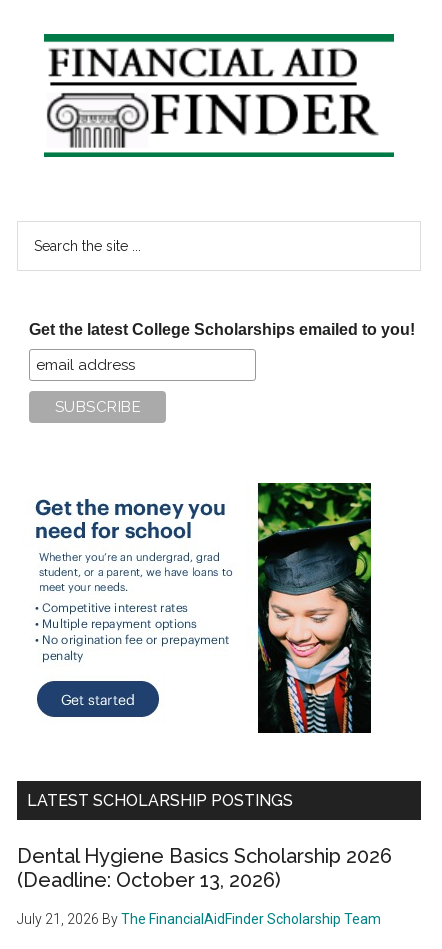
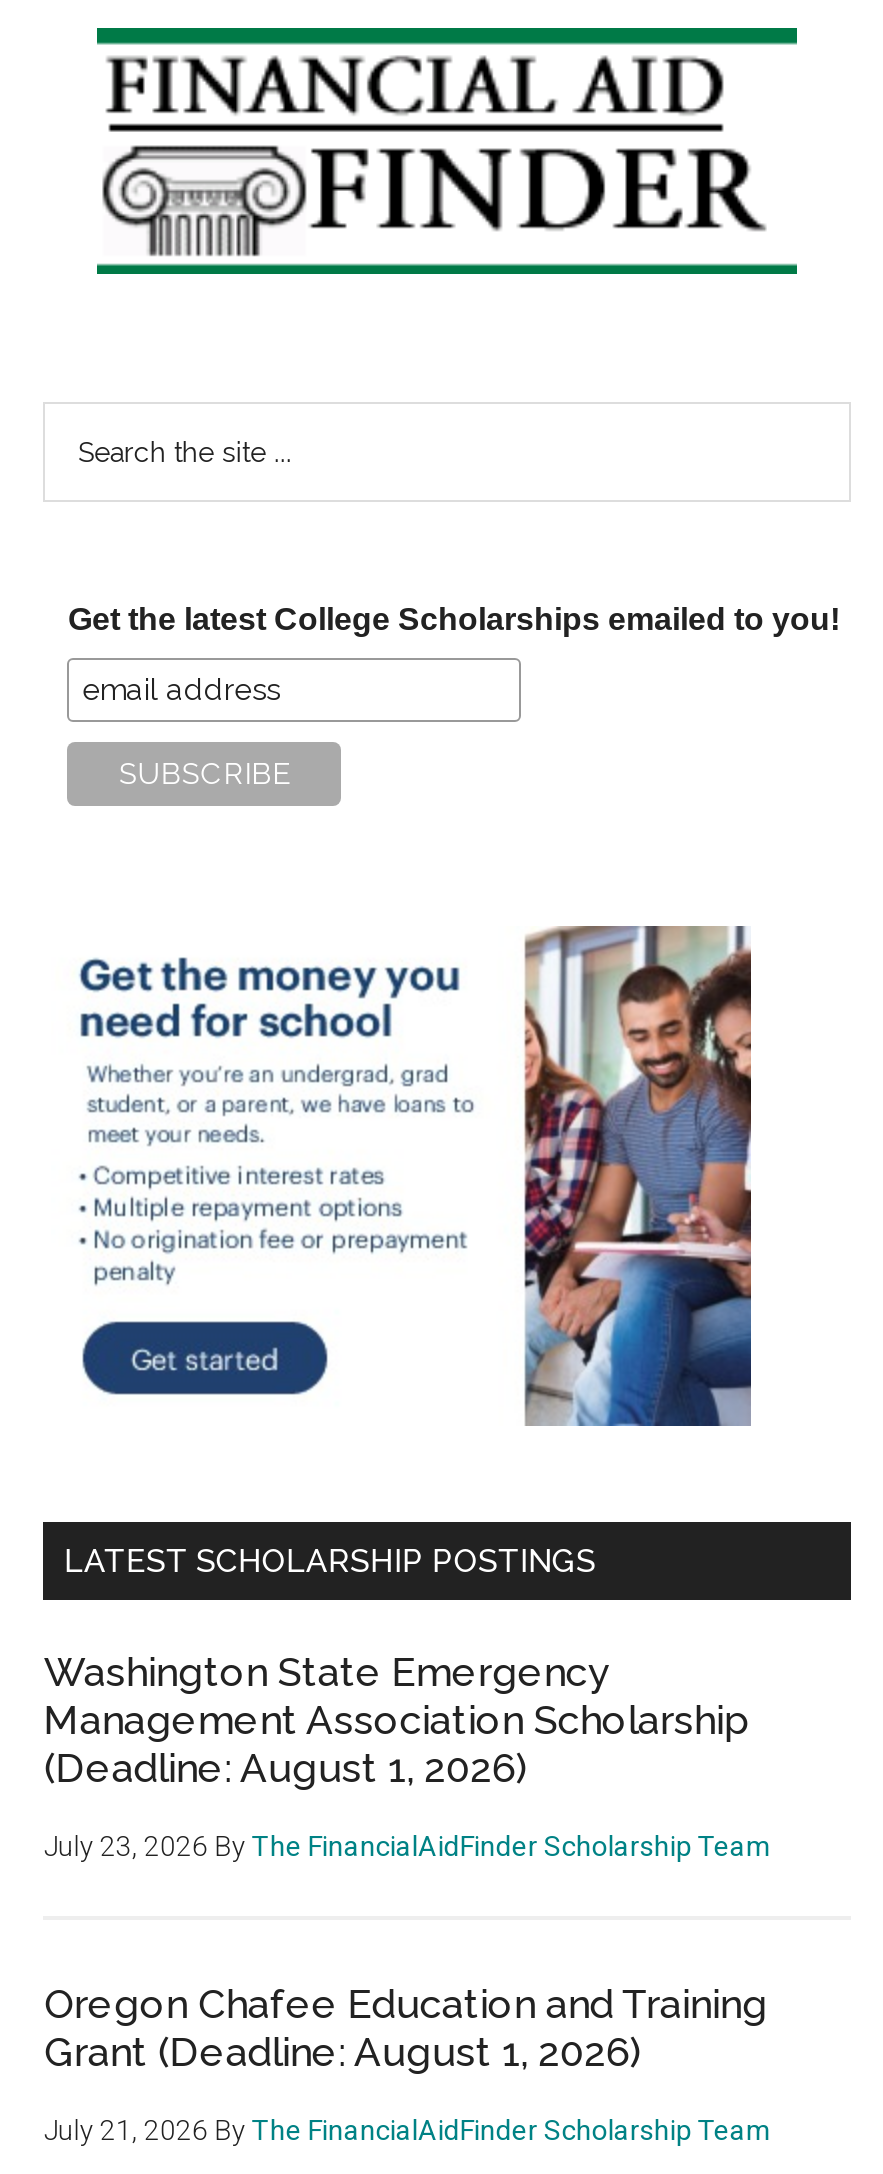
[257,482,372,734] [image] -> [523,924,753,1428] [image]
[17,844,392,892] Dental Hygiene Basics Scholarship 2026 | (Deadline: October 13, 2026) -> [44,1647,772,2075] Washington State Emergency | Management Association Scholarship | (Deadline: August 1, 2026) | July 23, 2026 By The FinancialAidFinder Scholarship Team | Oregon Chafee Education and Training | Grant (Deadline: August 1, 2026)

